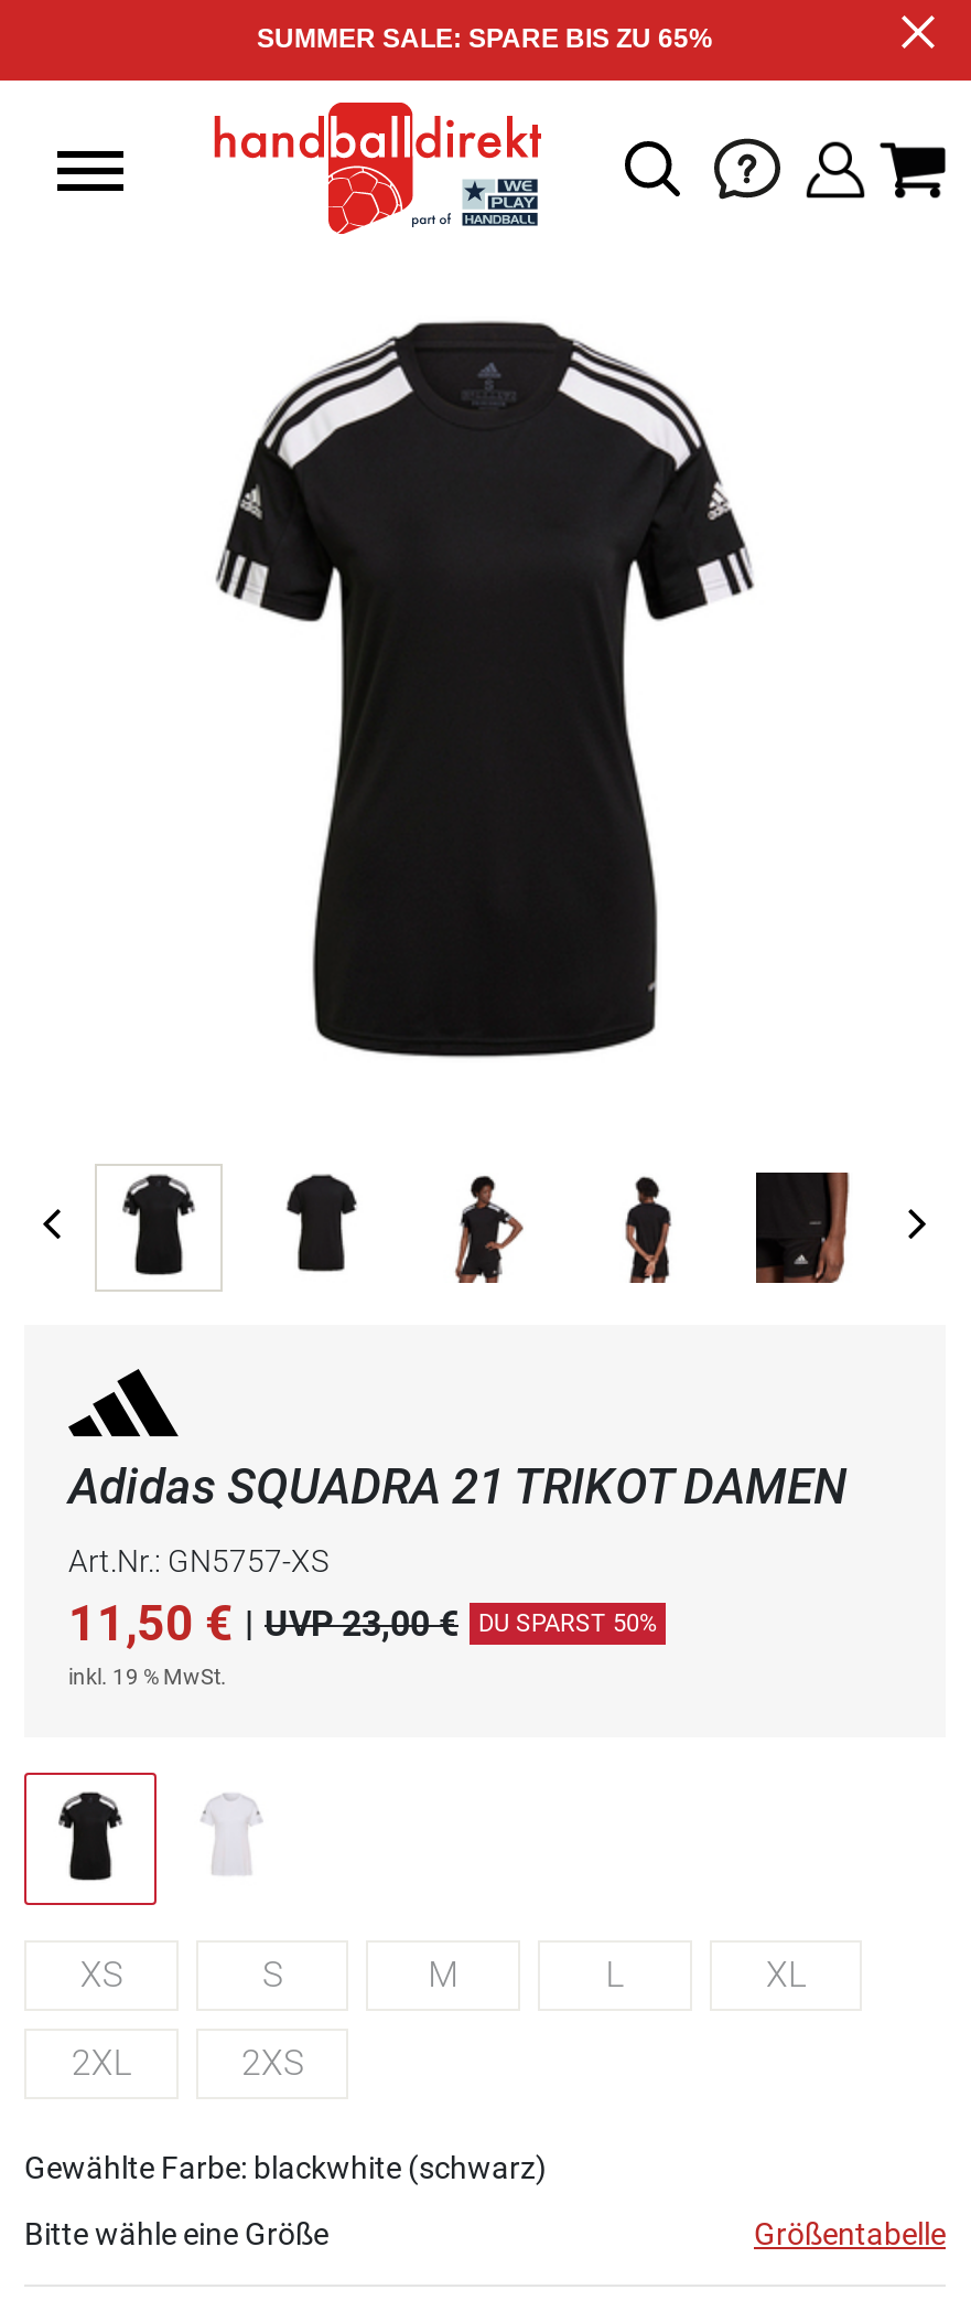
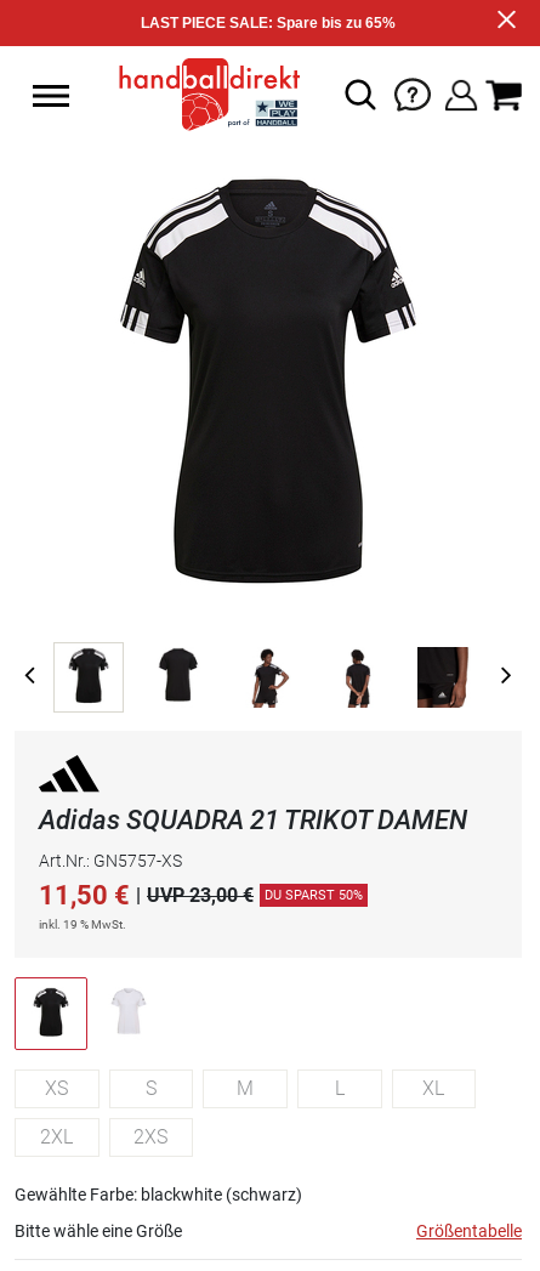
[257,23,713,54] SUMMER SALE: SPARE BIS ZU 65% -> [141,15,396,32] LAST PIECE SALE: Spare bis zu 65%

